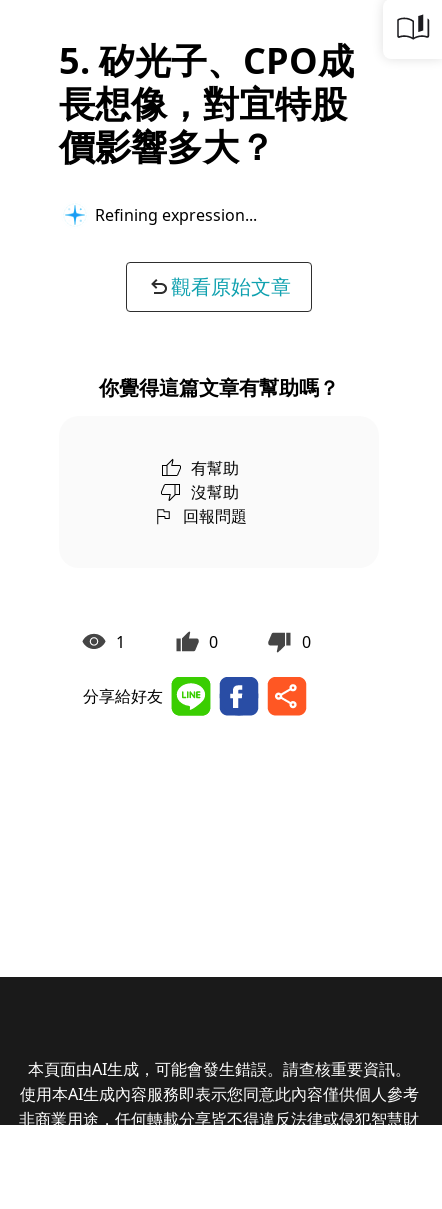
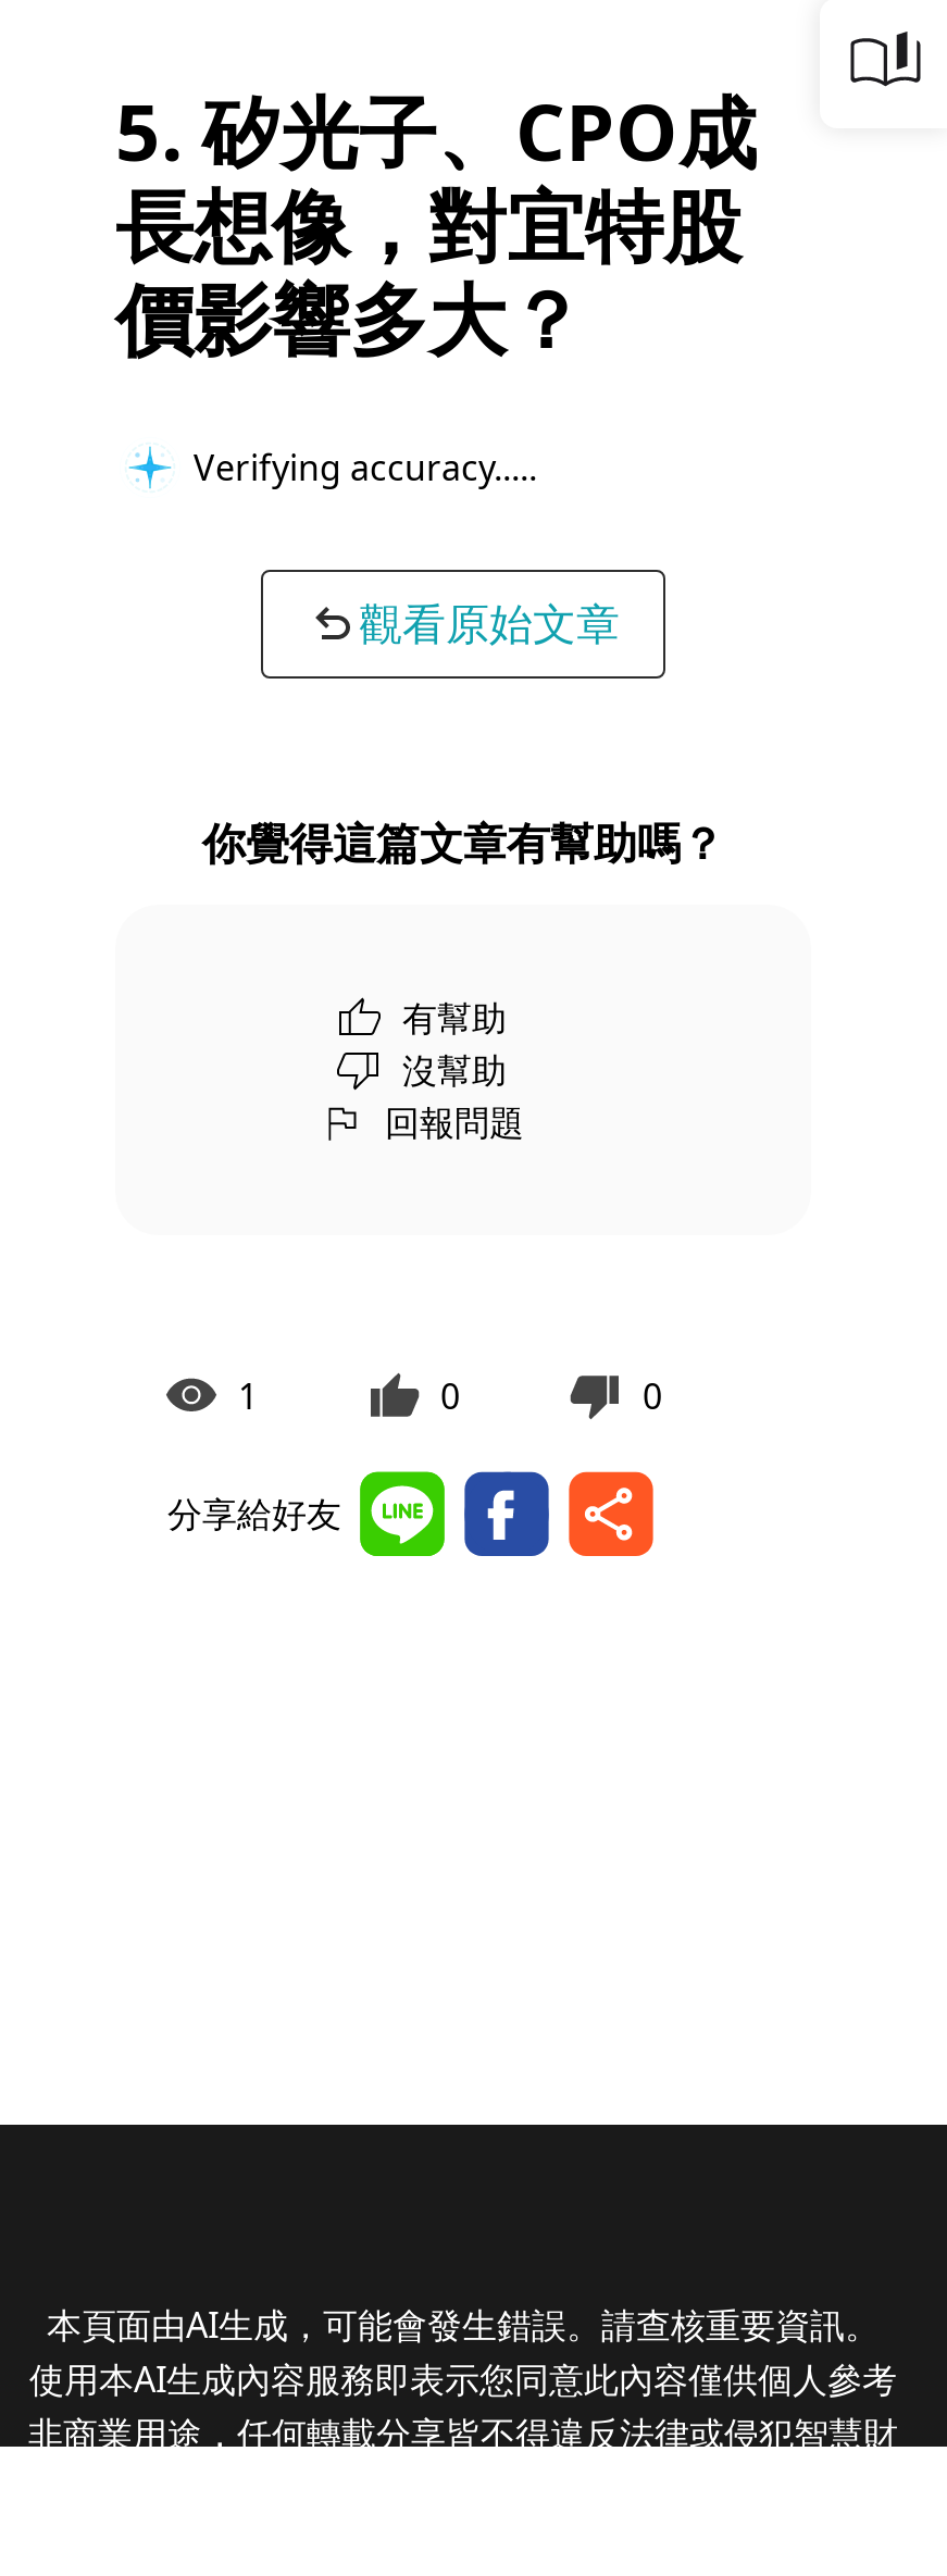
[95,203,257,225] Refining expression... -> [194,443,520,490] Verifying accuracy...

